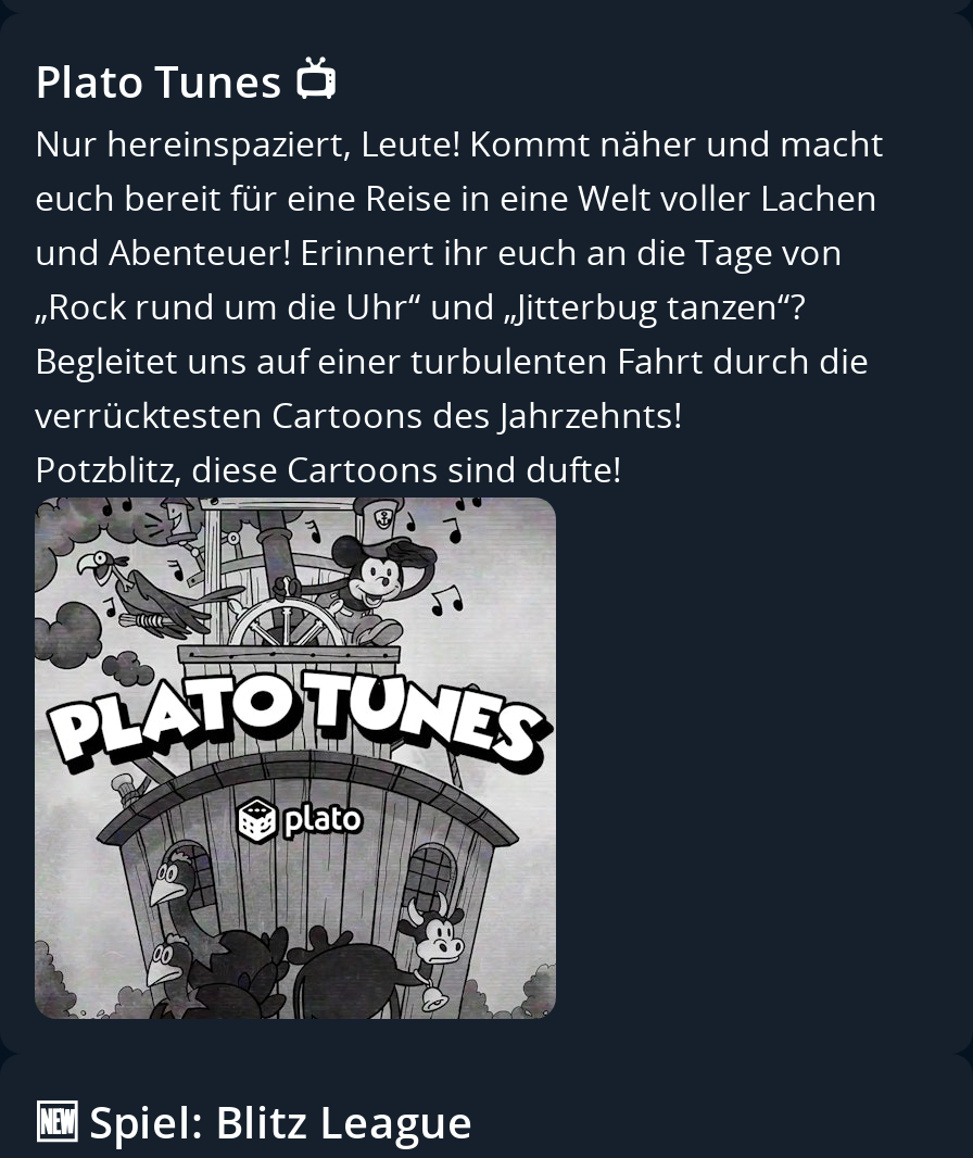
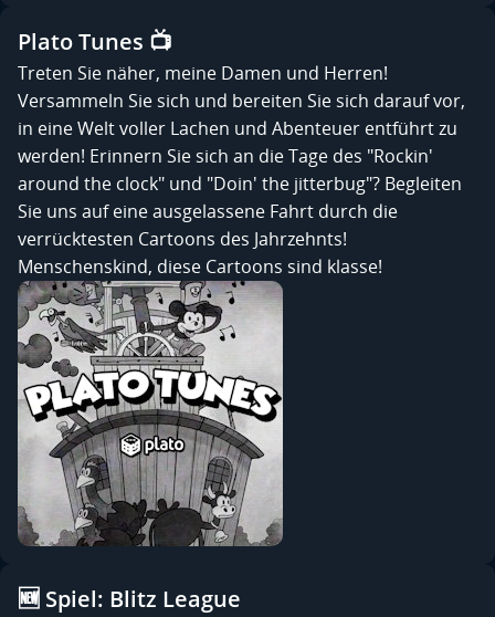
[35,119,884,384] Nur hereinspaziert, Leute! Kommt näher und macht | euch bereit für eine Reise in eine Welt voller Lachen | und Abenteuer! Erinnert ihr euch an die Tage von | „Rock rund um die Uhr“ und „Jitterbug tanzen“? | Begleitet uns auf einer turbulenten Fahrt durch die -> [18,61,465,223] Treten Sie näher, meine Damen und Herren! | Versammeln Sie sich und bereiten Sie sich darauf vor, | in eine Welt voller Lachen und Abenteuer entführt zu | werden! Erinnern Sie sich an die Tage des "Rockin' | around the clock" und "Doin' the jitterbug"? Begleiten | Sie uns auf eine ausgelassene Fahrt durch die
[35,445,621,493] Potzblitz, diese Cartoons sind dufte! -> [18,254,382,278] Menschenskind, diese Cartoons sind klasse!

